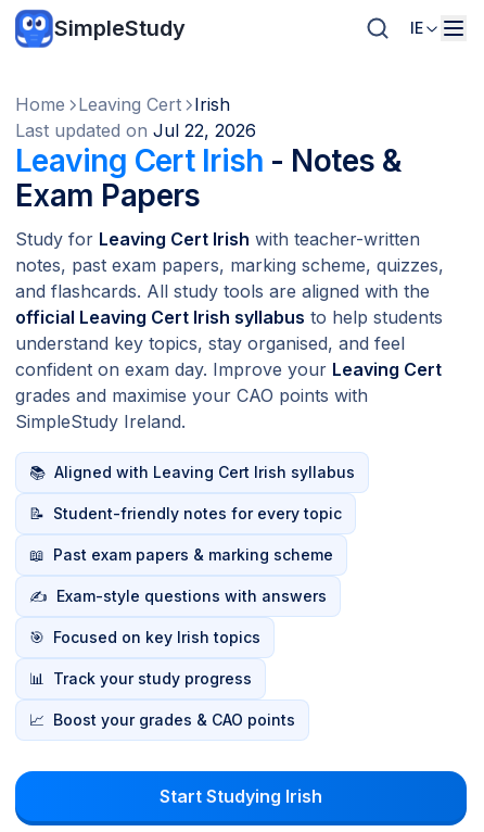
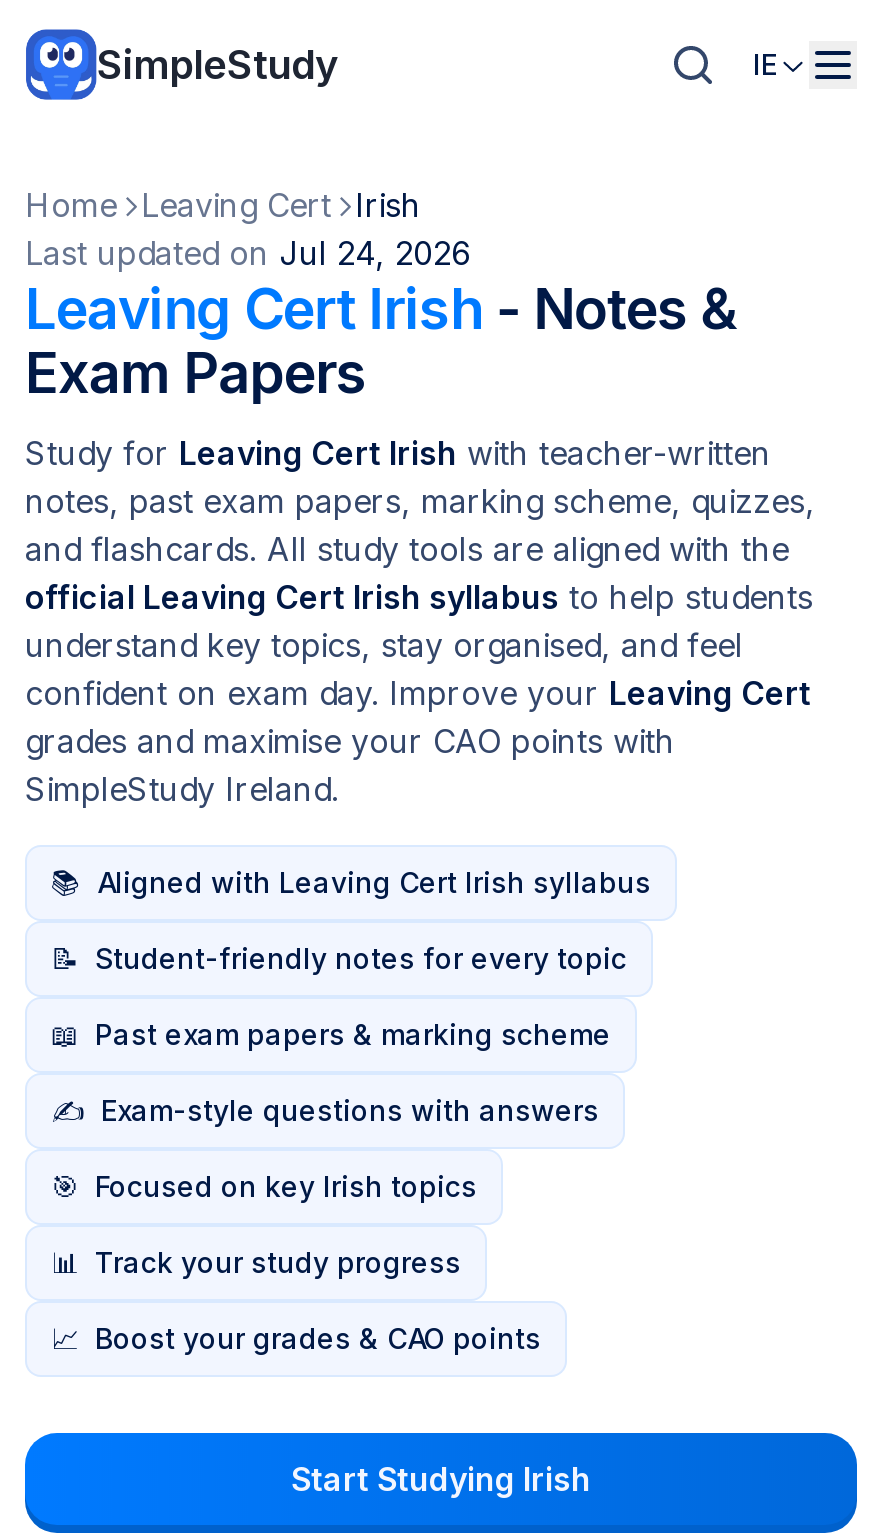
[15,119,256,141] Last updated on Jul 22, 2026 -> [25,233,471,273] Last updated on Jul 24, 2026

